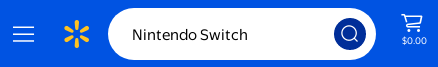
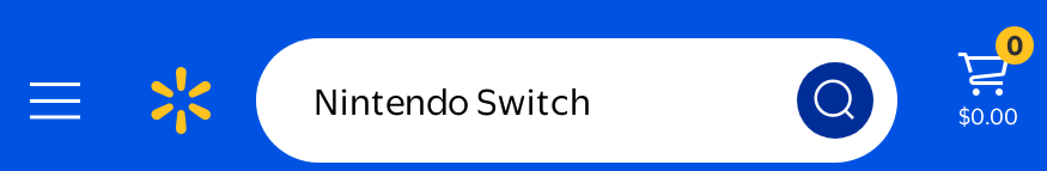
none -> [1006,28,1023,61] 0

